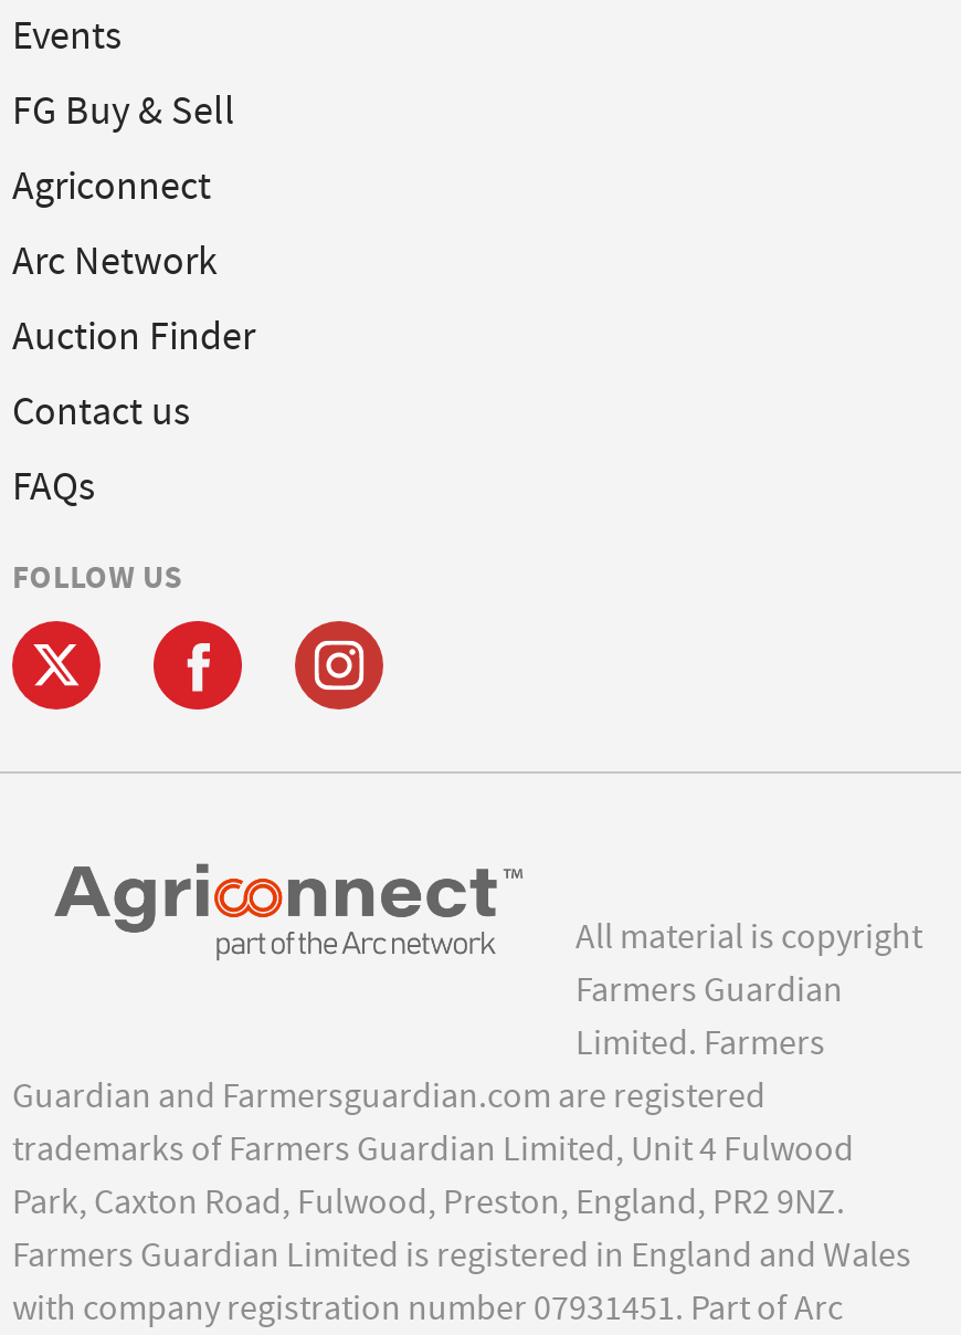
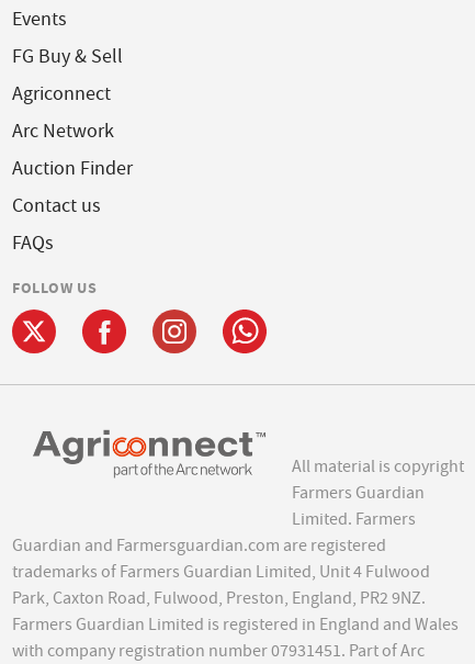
none -> [222,308,268,354] [image]

